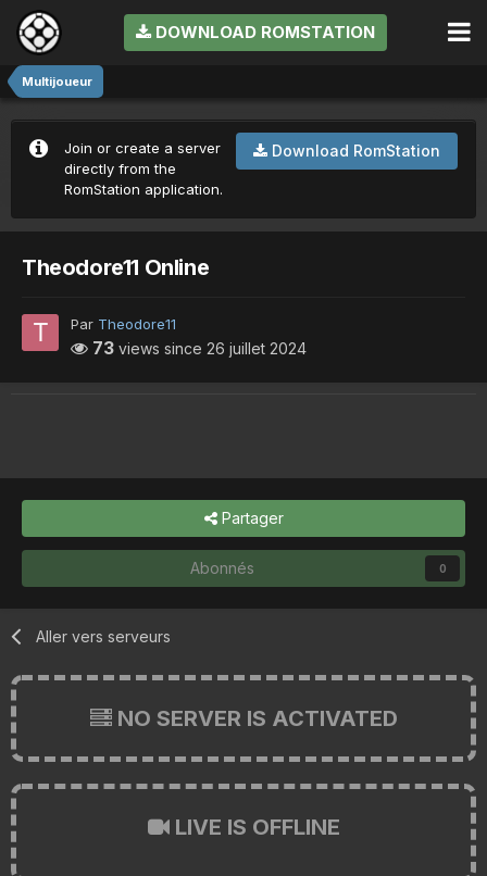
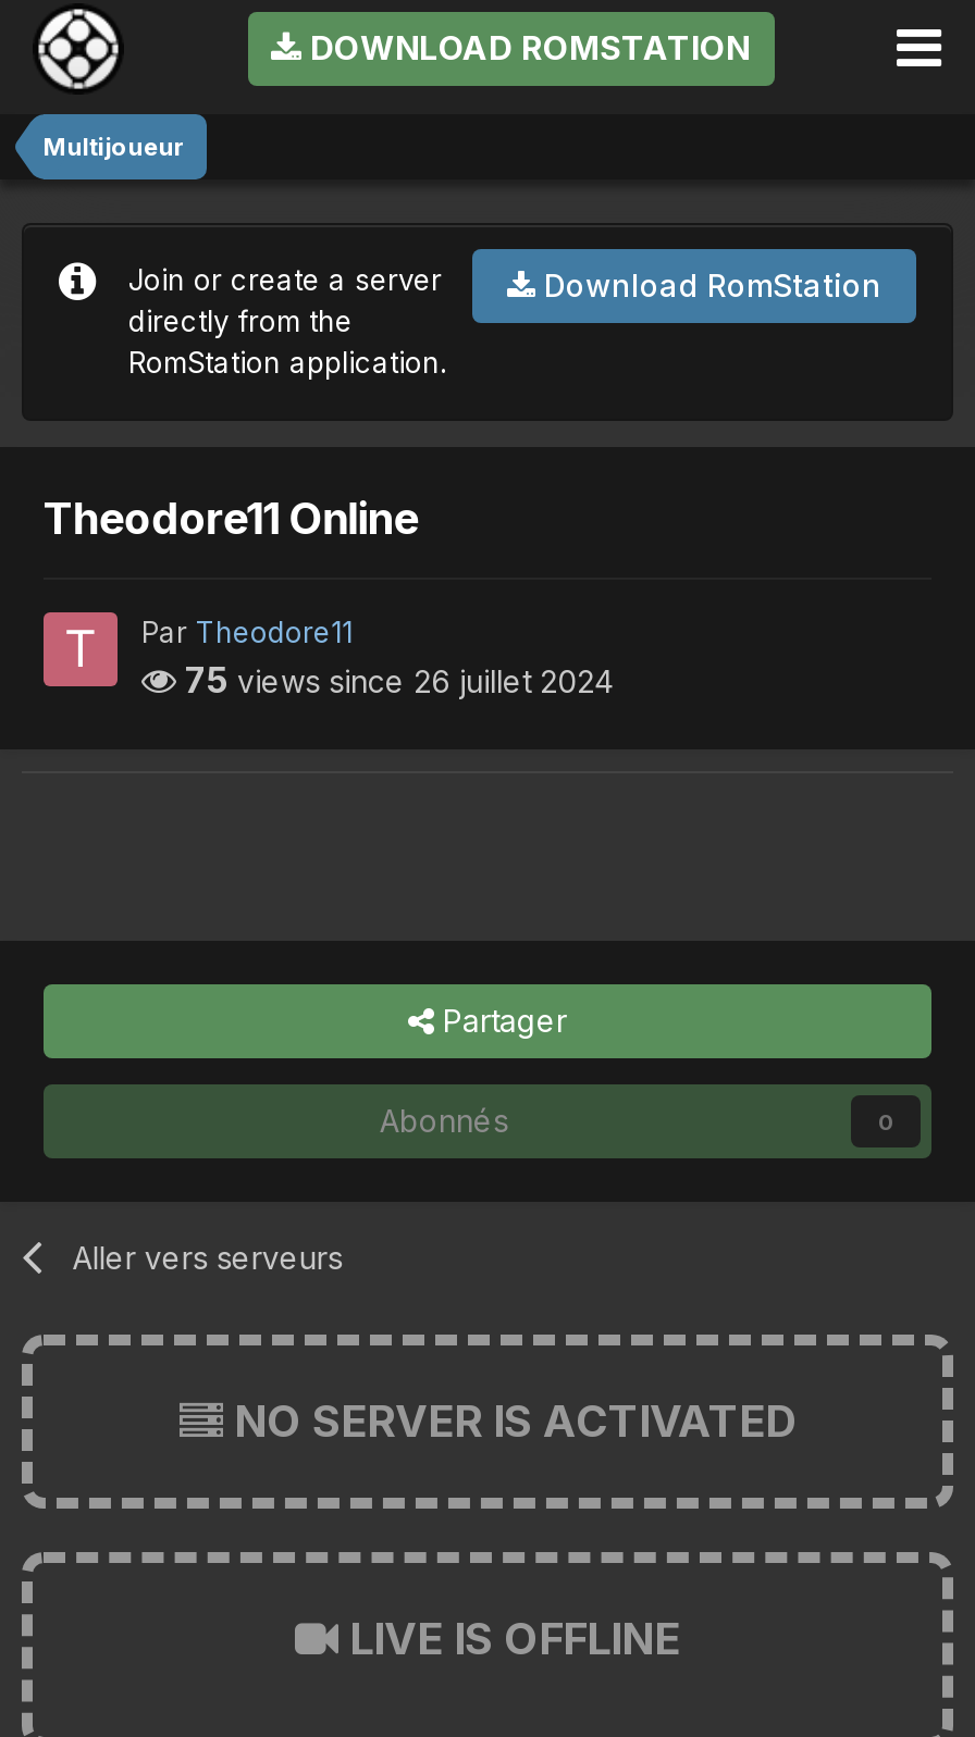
[88,337,307,358] 73 views since 26 juillet 2024 -> [176,657,614,701] 75 views since 26 juillet 2024

